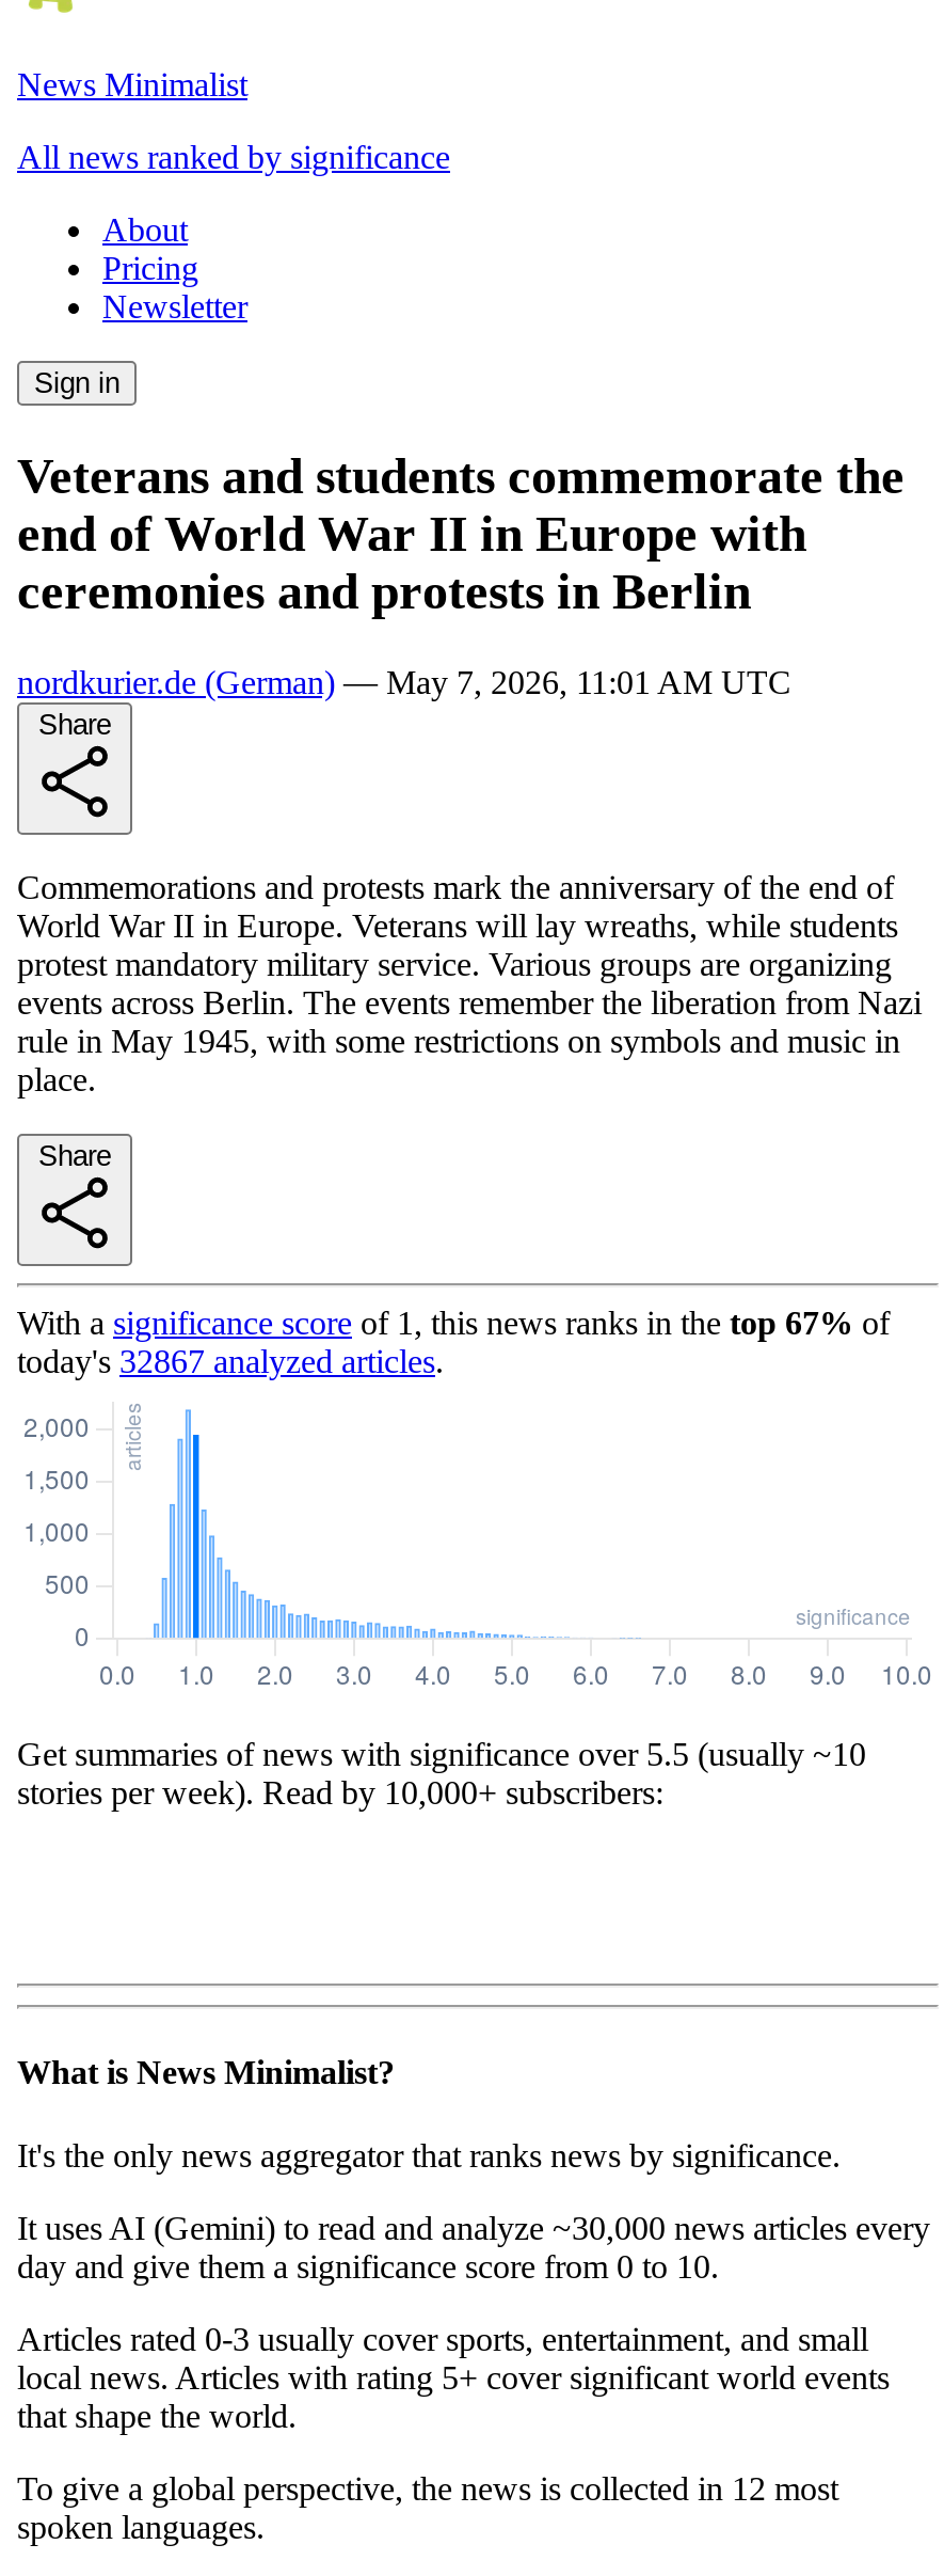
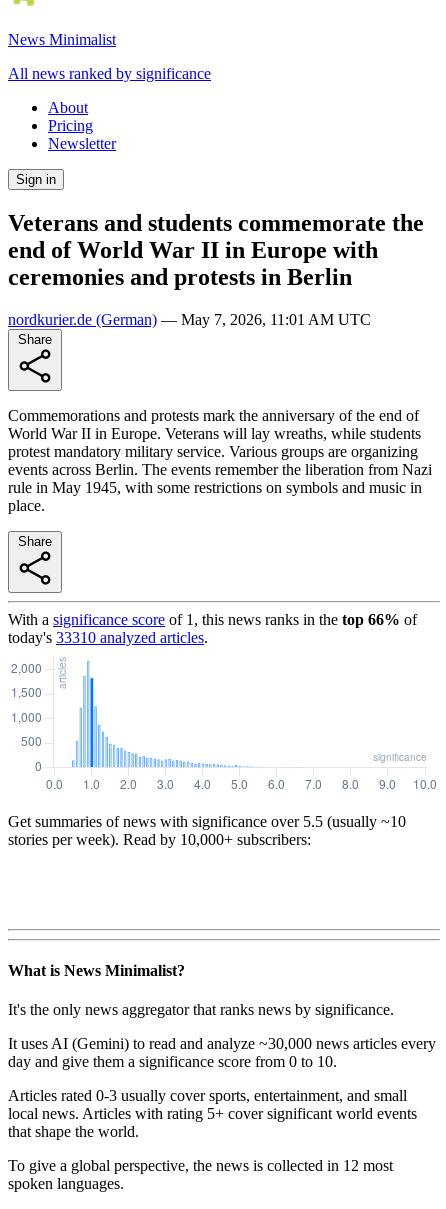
[17,1304,890,1340] With a significance score of 1, this news ranks in the top 67% of -> [8,611,417,628] With a significance score of 1, this news ranks in the top 66% of
[17,1343,444,1379] today's 32867 analyzed articles. -> [8,629,208,646] today's 33310 analyzed articles.

